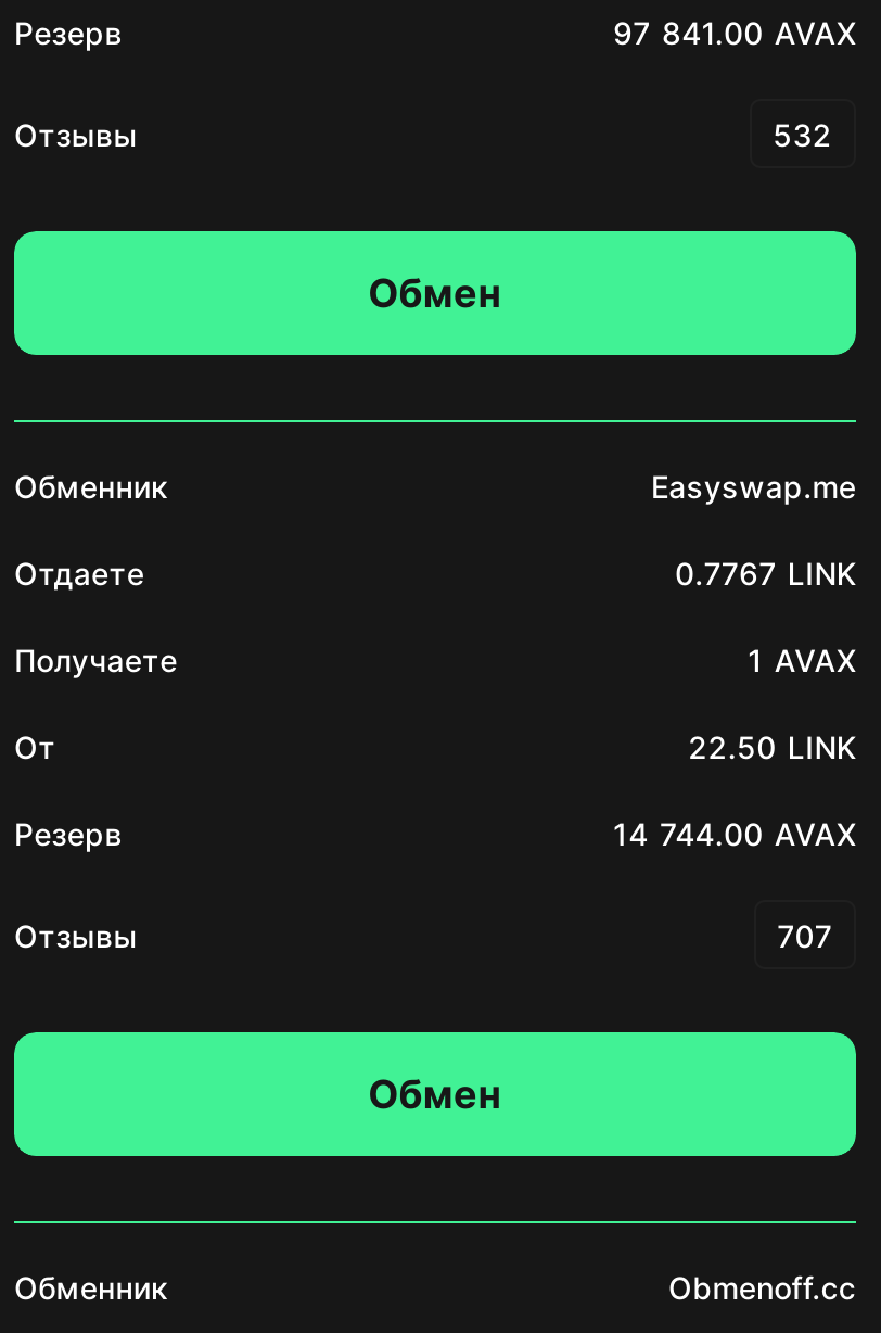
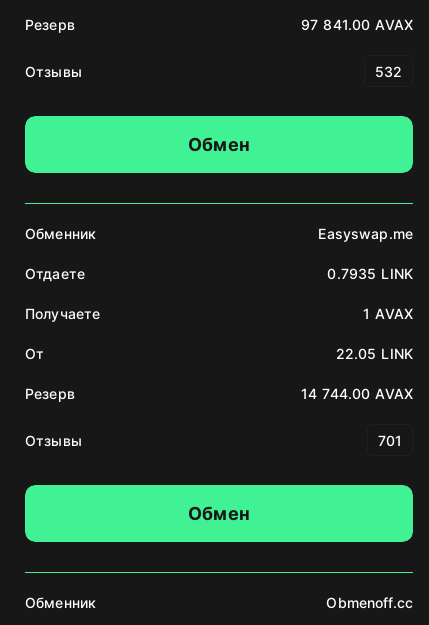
[675,555,856,592] 0.7767 LINK -> [327,265,413,282] 0.7935 LINK
[688,728,856,765] 22.50 LINK -> [336,345,413,362] 22.05 LINK
[777,917,832,954] 707 -> [378,432,402,449] 701

